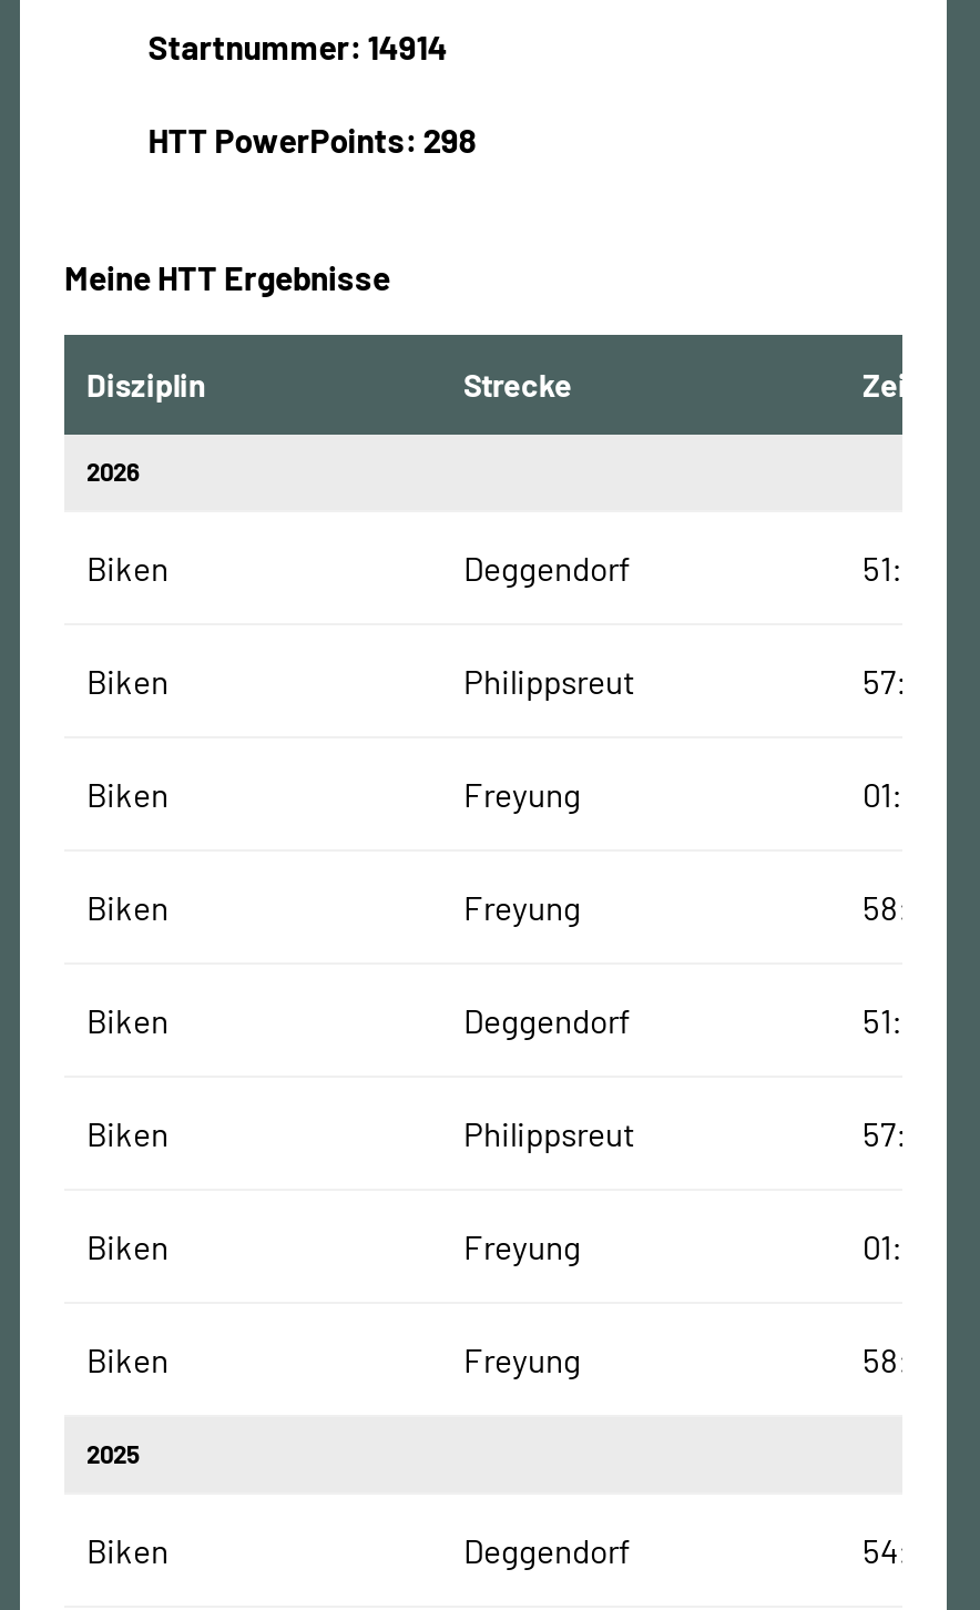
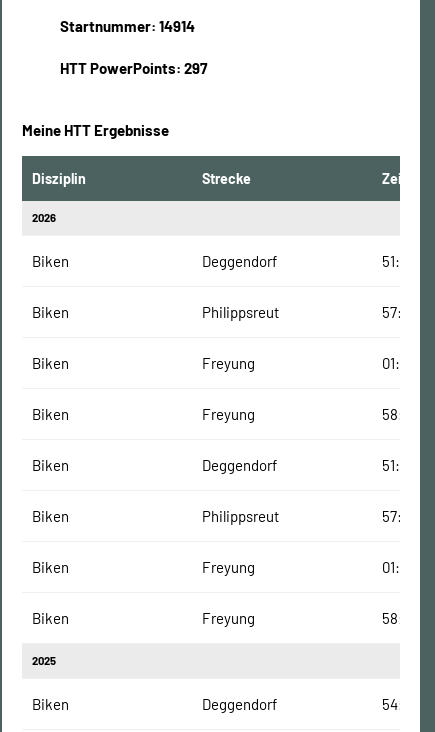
[148,120,476,160] HTT PowerPoints: 298 -> [60,59,207,77] HTT PowerPoints: 297

